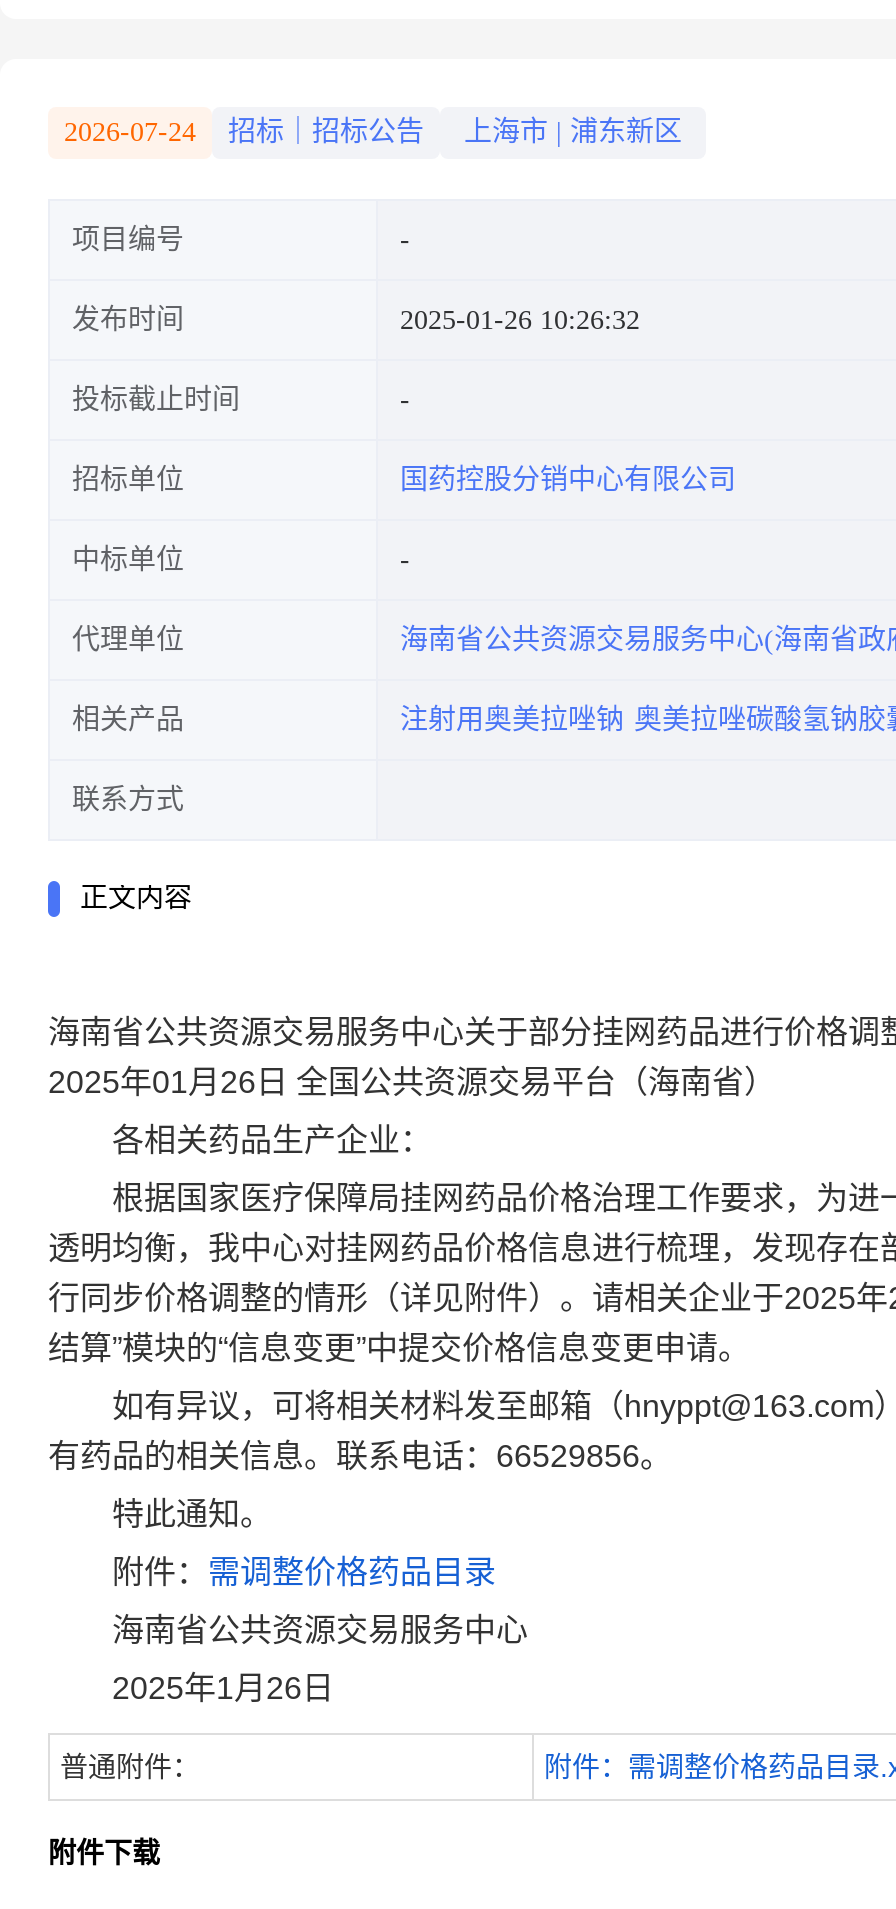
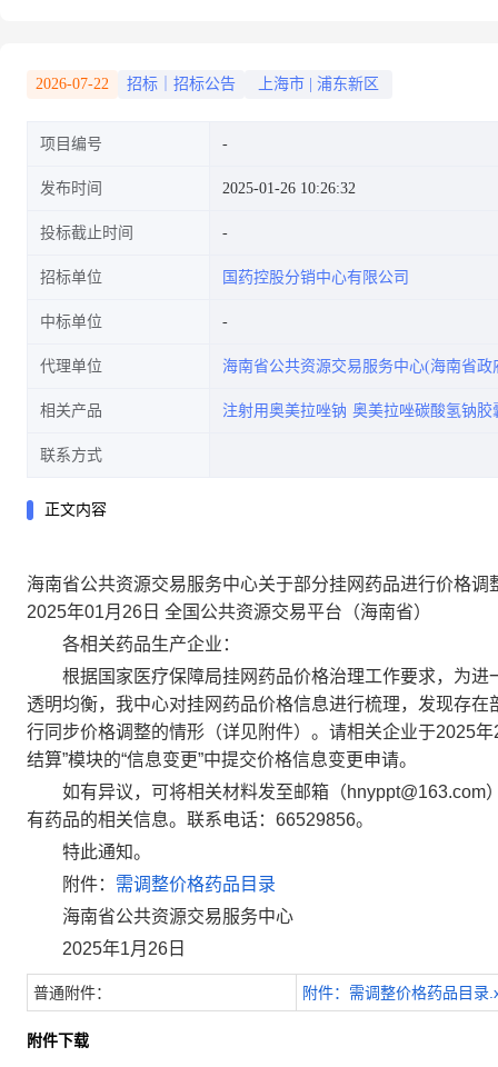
[64,117,196,147] 2026-07-24 -> [36,76,109,92] 2026-07-22

